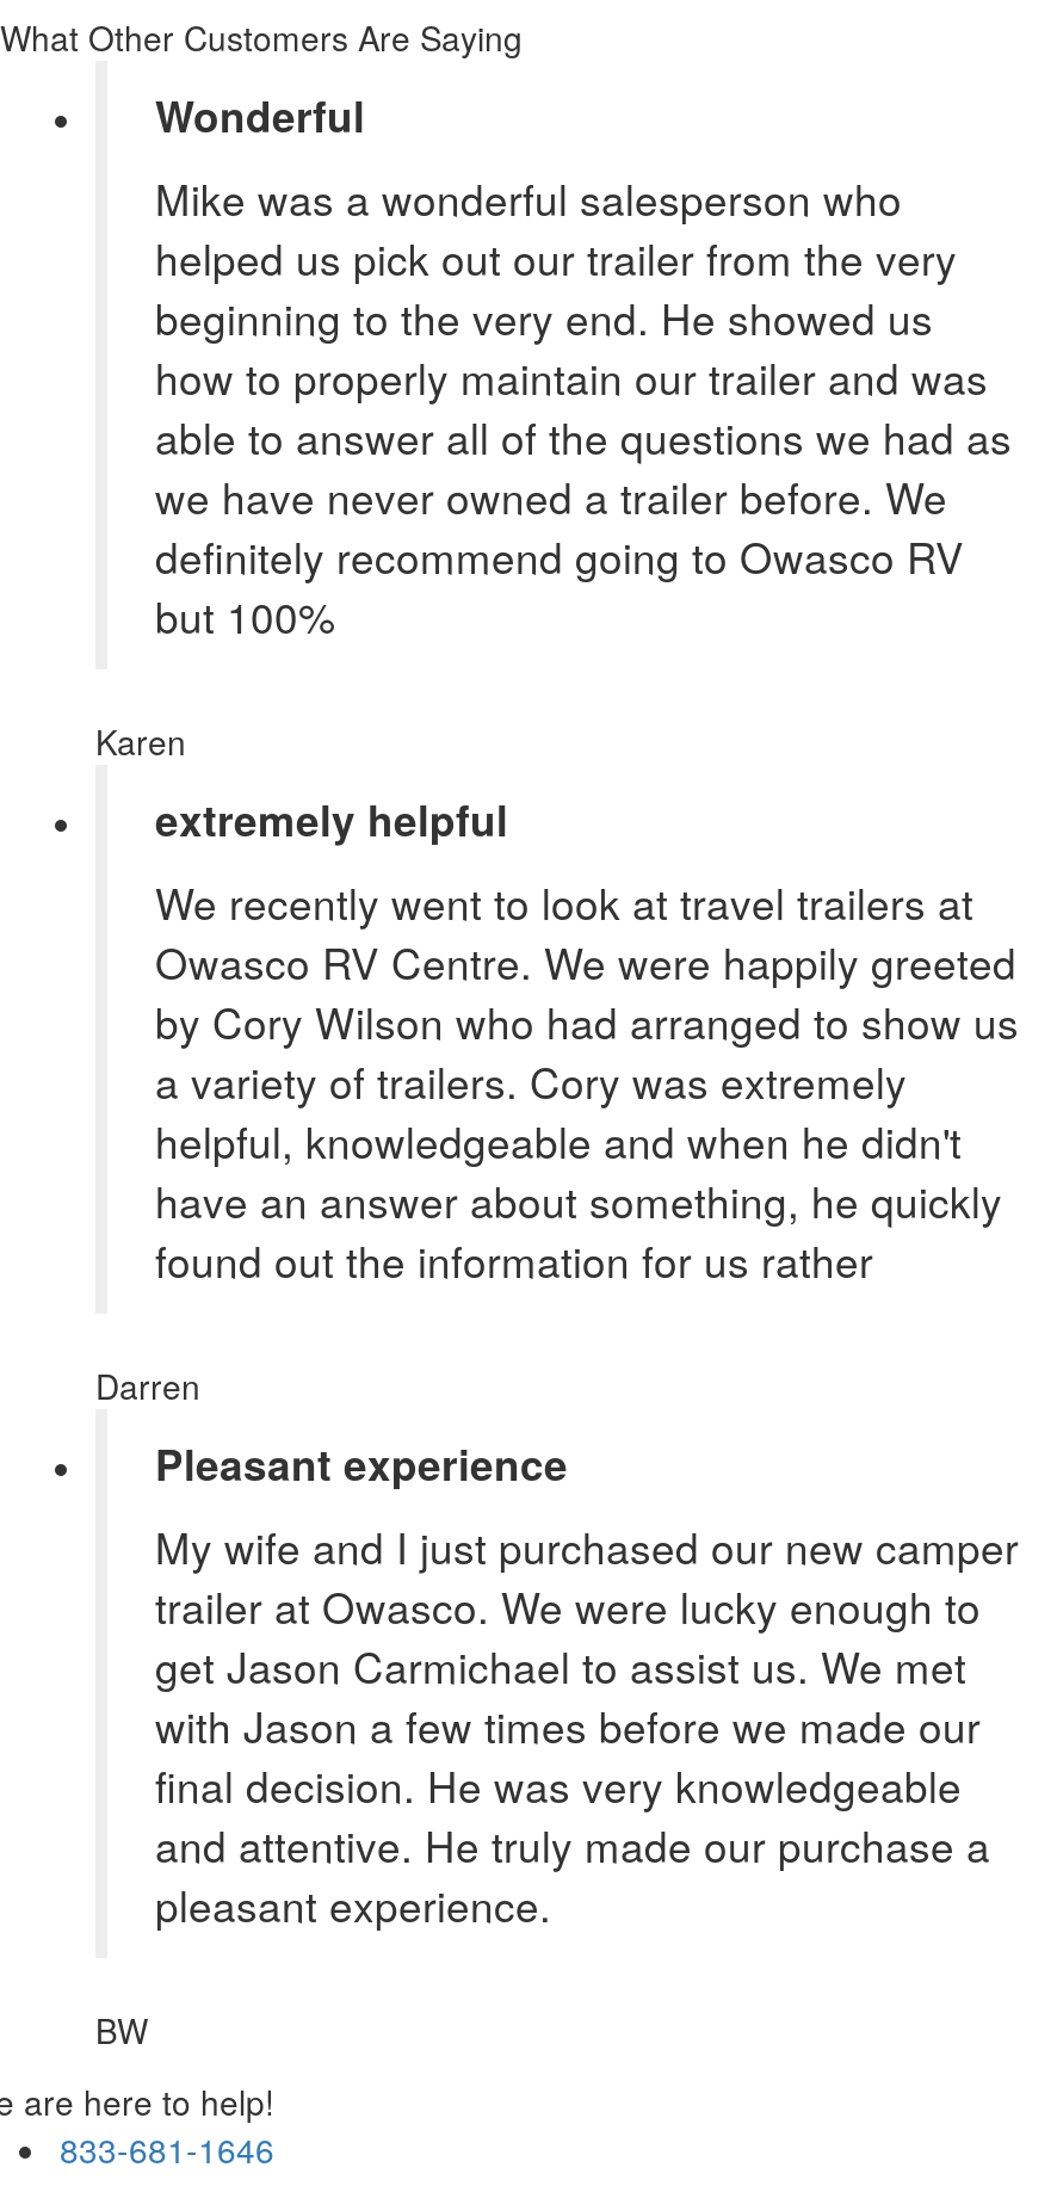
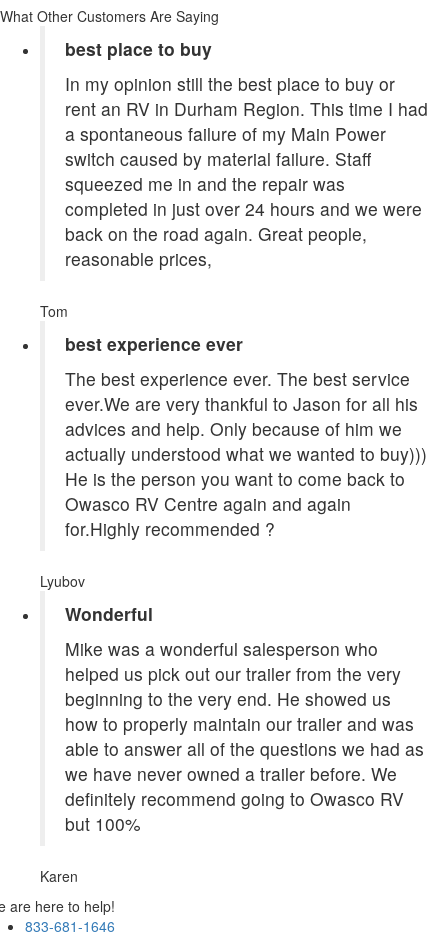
none -> [40,36,428,591] best place to buy | In my opinion still the best place to buy or | rent an RV in Durham Region. This time I had | a spontaneous failure of my Main Power | switch caused by material failure. Staff | squeezed me in and the repair was | completed in just over 24 hours and we were | back on the road again. Great people, | reasonable prices, | Tom | best experience ever | The best experience ever. The best service | ever.We are very thankful to Jason for all his | advices and help. Only because of him we | actually understood what we wanted to buy))) | He is the person you want to come back to | Owasco RV Centre again and again | for.Highly recommended ? | Lyubov
moved [95,85,1012,766] -> [40,601,424,886]: Wonderful | Mike was a wonderful salesperson who | helped us pick out our trailer from the very | ... | but 100% | Karen
[95,789,1019,2054] extremely helpful | We recently went to look at travel trailers at | Owasco RV Centre. We were happily greeted | by Cory Wilson who had arranged to show us | a variety of trailers. Cory was extremely | helpful, knowledgeable and when he didn't | have an answer about something, he quickly | found out the information for us rather | Darren | Pleasant experience | My wife and I just purchased our new camper | trailer at Owasco. We were lucky enough to | get Jason Carmichael to assist us. We met | with Jason a few times before we made our | final decision. He was very knowledgeable | and attentive. He truly made our purchase a | pleasant experience. | BW -> none

